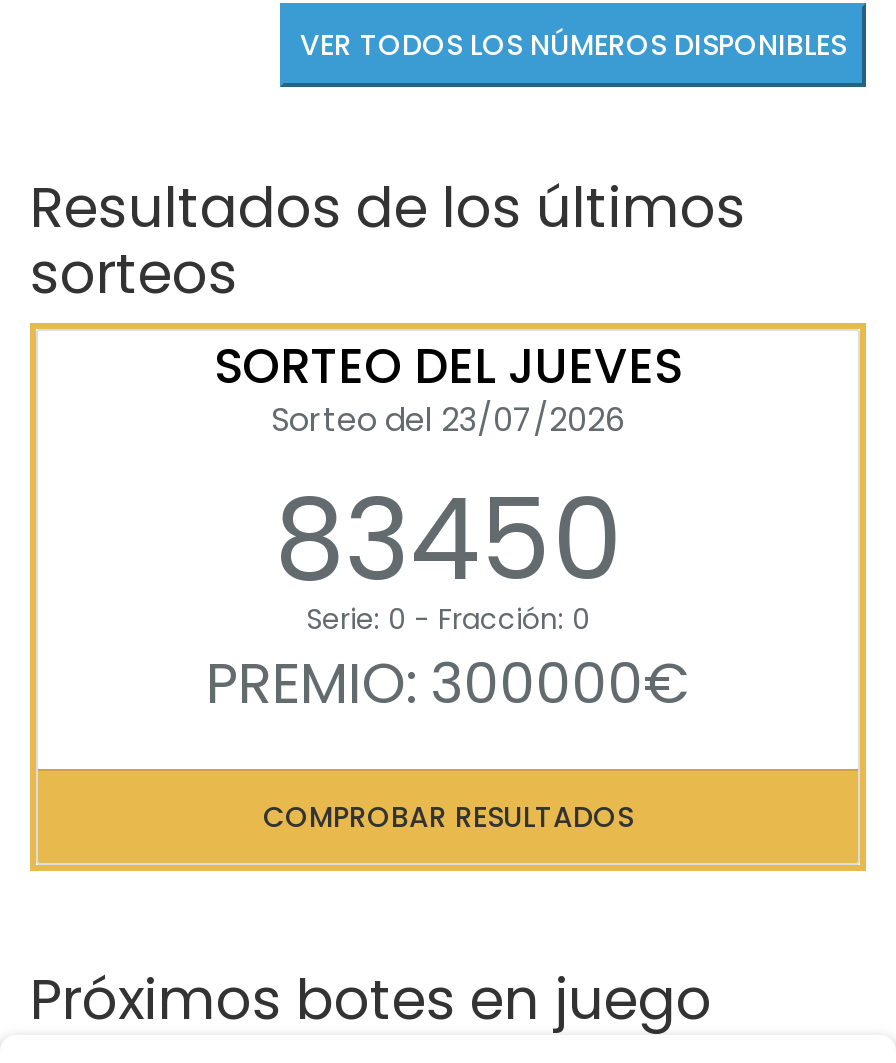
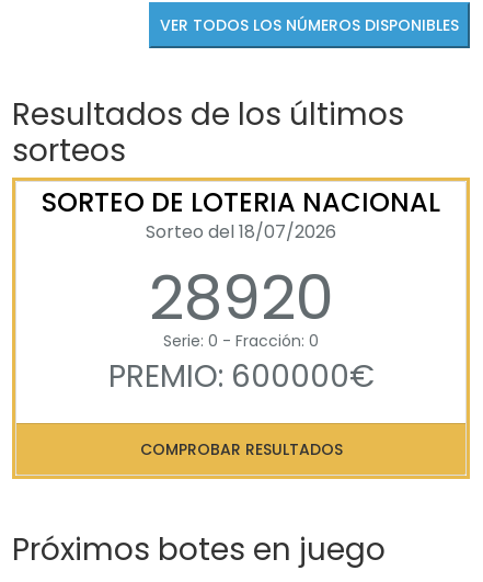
[214,334,682,620] SORTEO DEL JUEVES | Sorteo del 23/07/2026 | 83450 -> [42,184,440,340] SORTEO DE LOTERIA NACIONAL | Sorteo del 18/07/2026 | 28920
[206,646,690,724] PREMIO: 300000€ -> [108,355,374,397] PREMIO: 600000€

